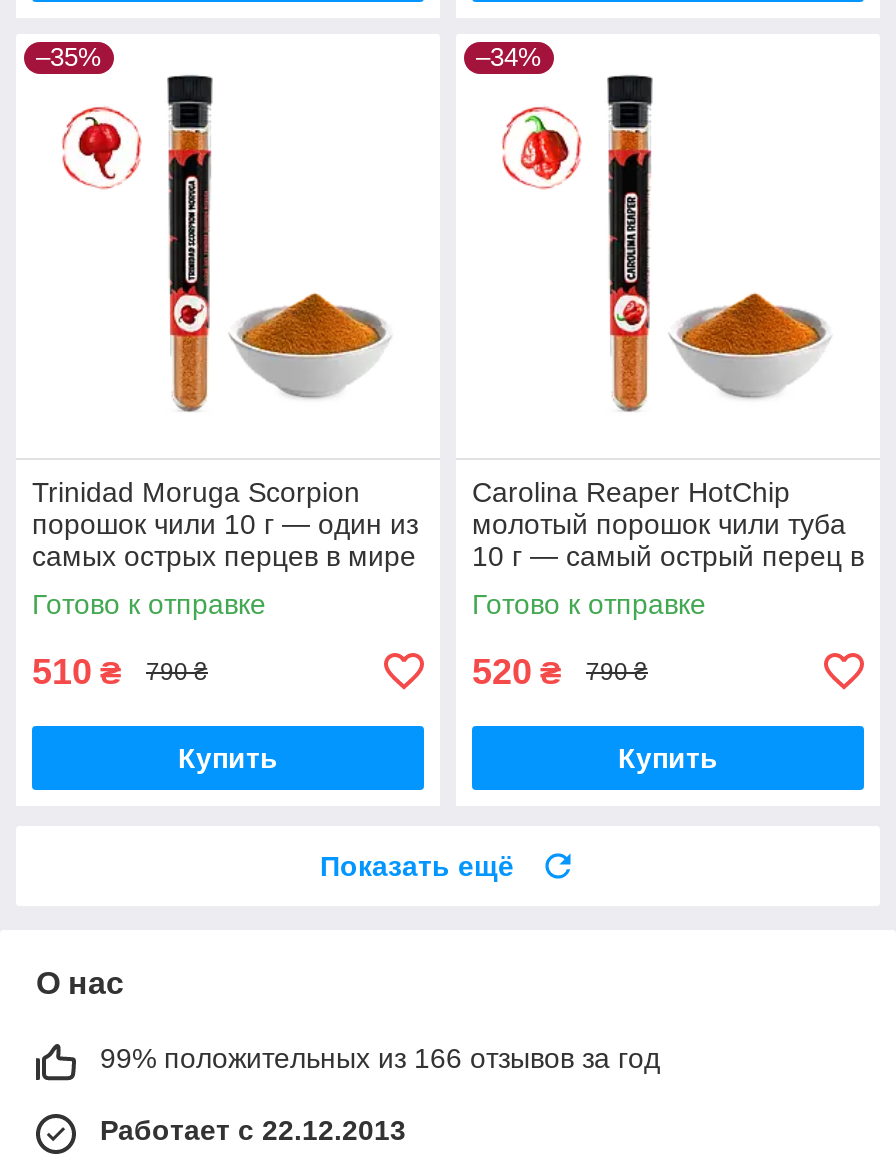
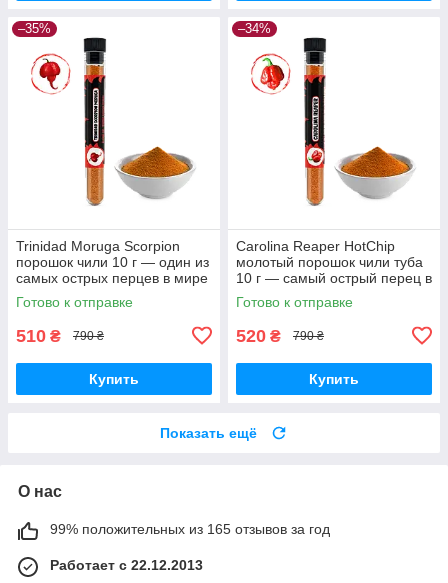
[100,1042,660,1074] 99% положительных из 166 отзывов за год -> [50,521,330,537] 99% положительных из 165 отзывов за год

